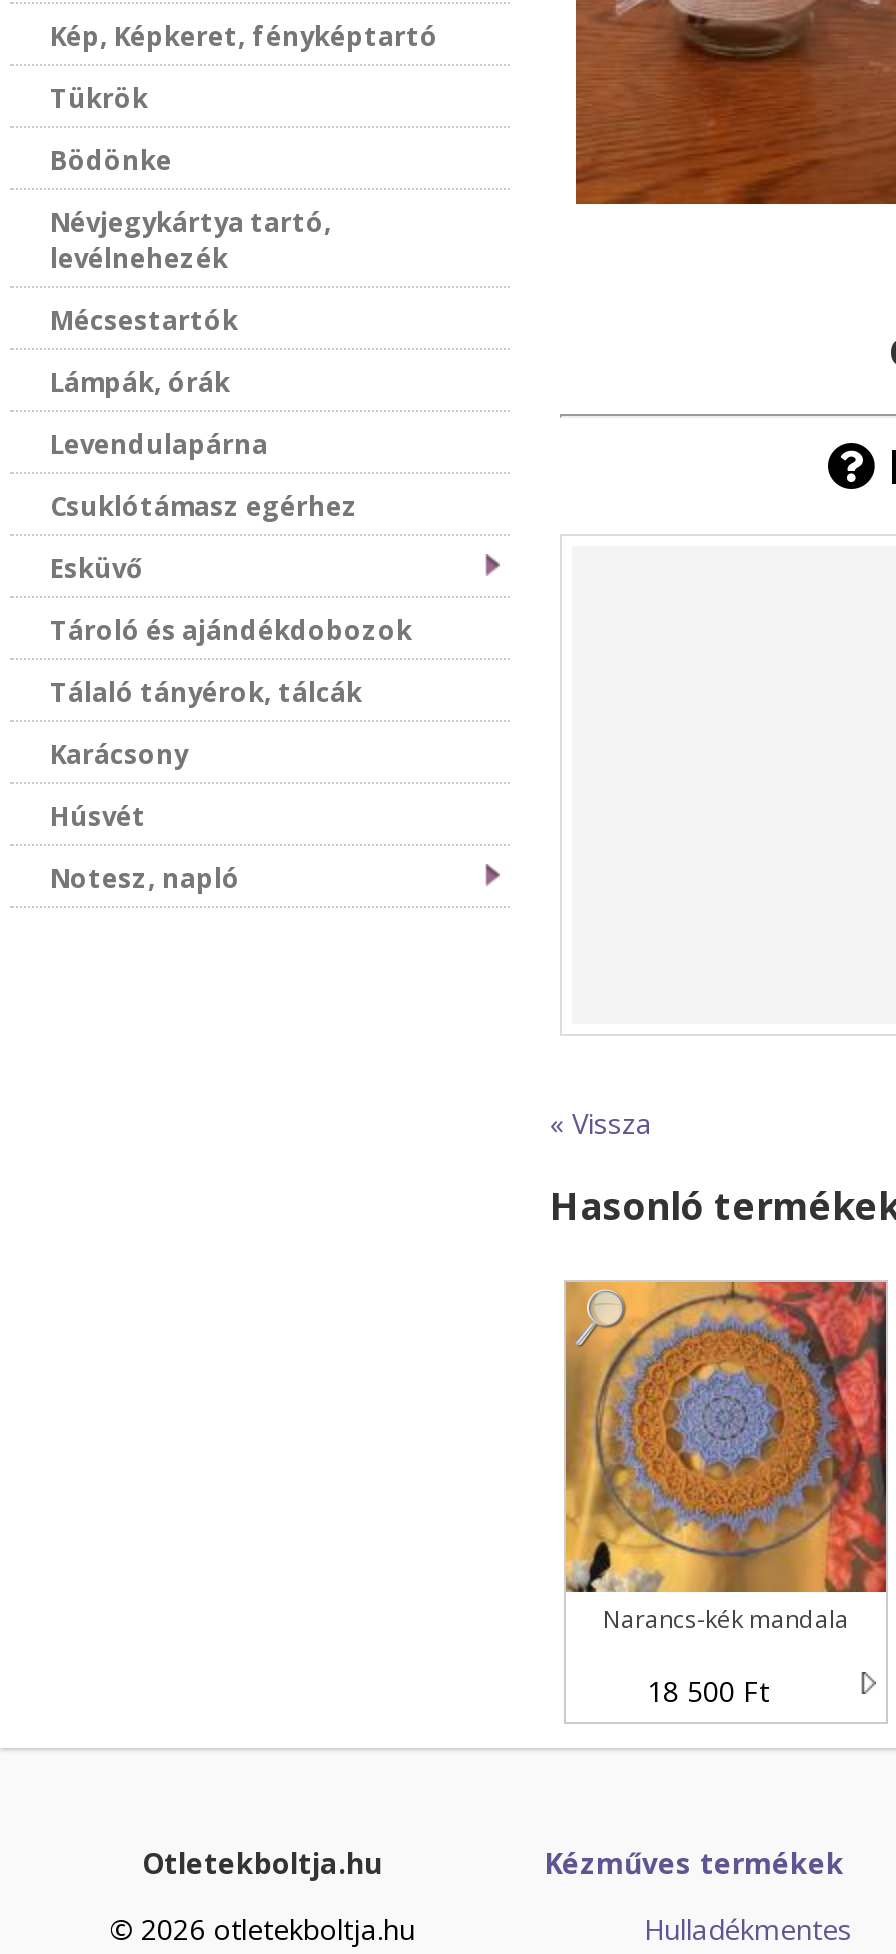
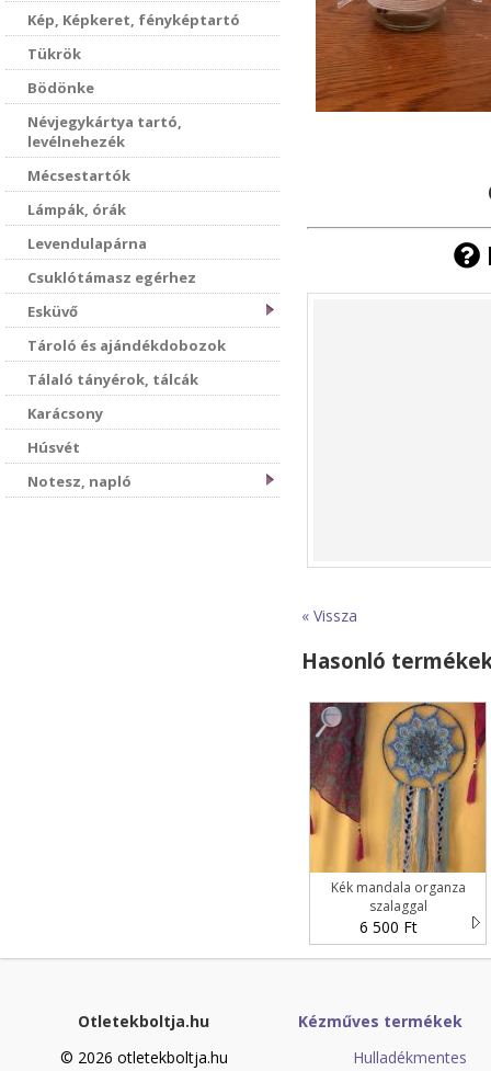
[564,1280,888,1711] [image] | Narancs-kék mandala | 18 500 Ft -> [309,702,487,938] [image] | Kék mandala organza | szalaggal | 6 500 Ft

